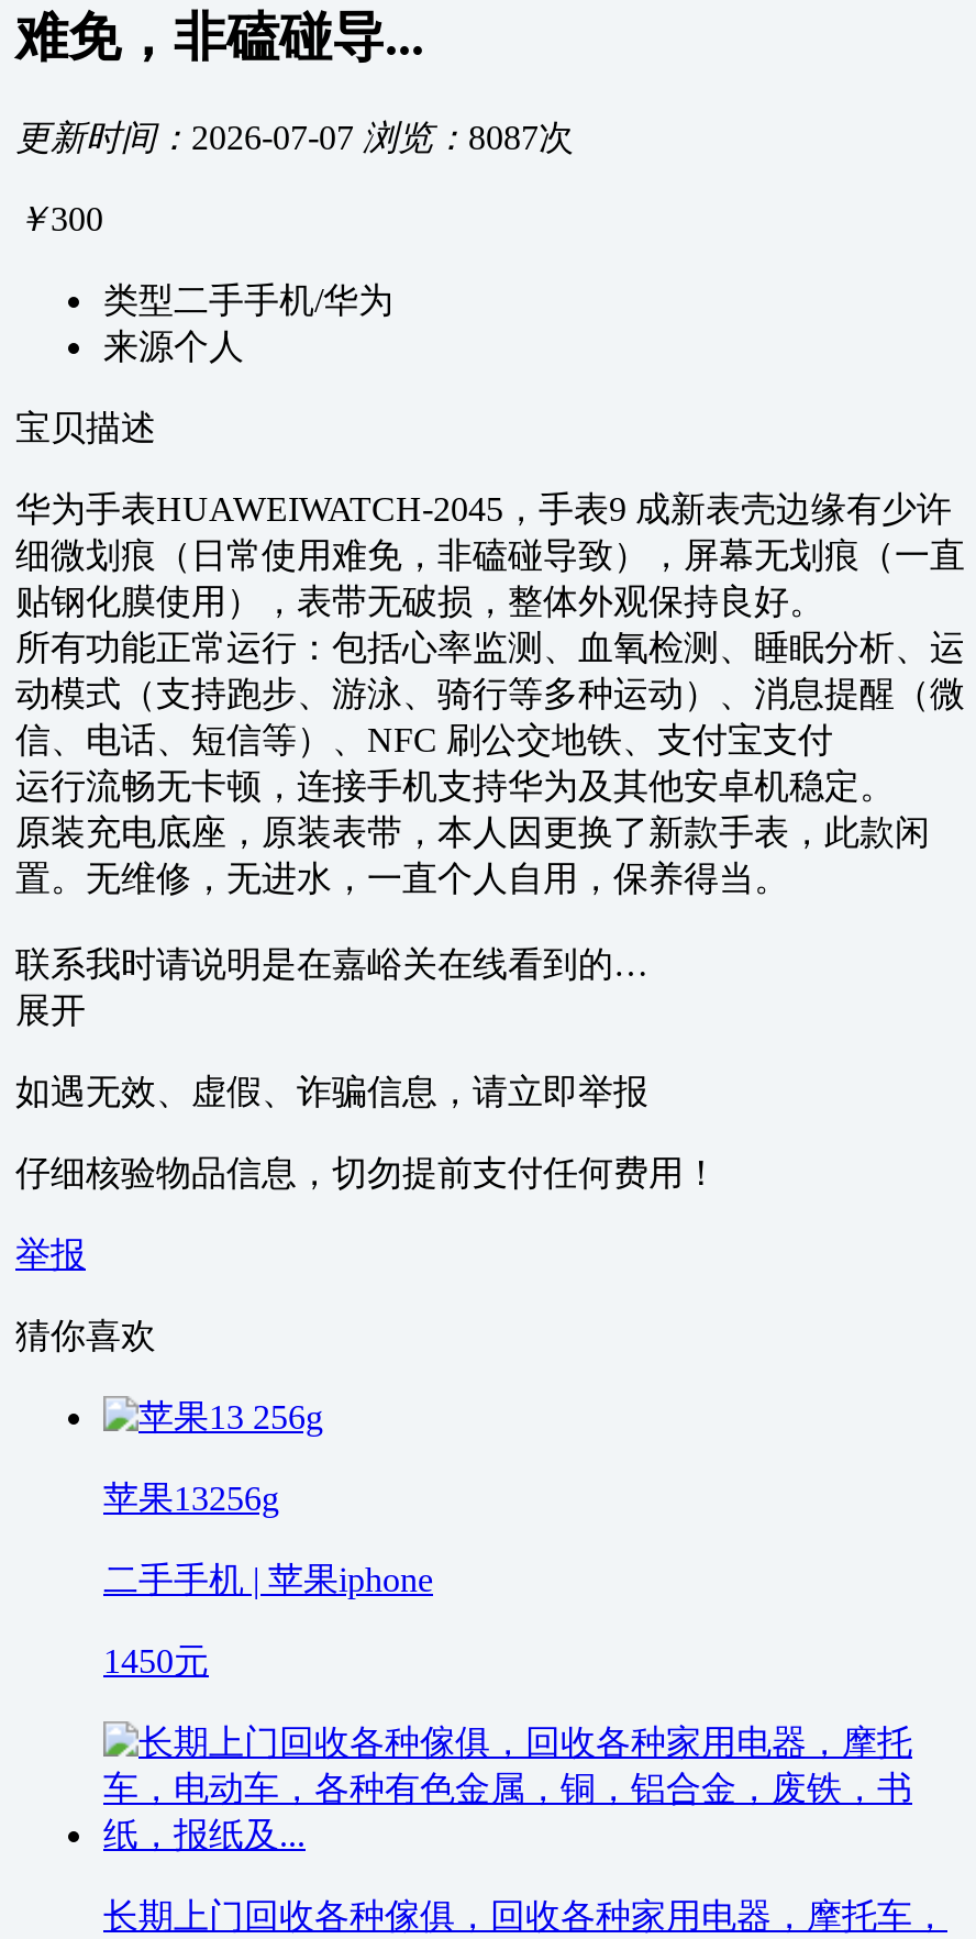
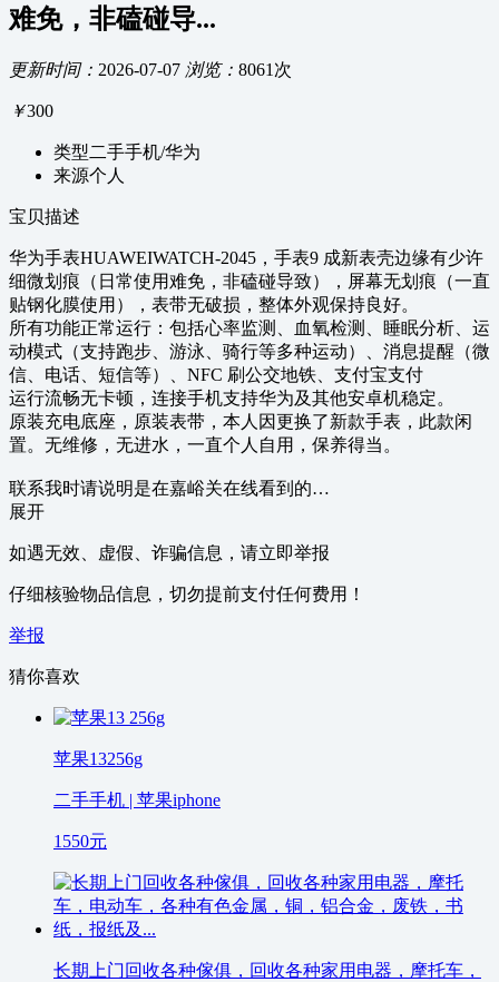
[15,118,574,156] 更新时间：2026-07-07 浏览：8087次 -> [9,60,292,79] 更新时间：2026-07-07 浏览：8061次
[103,1642,209,1679] 1450元 -> [53,831,107,850] 1550元

